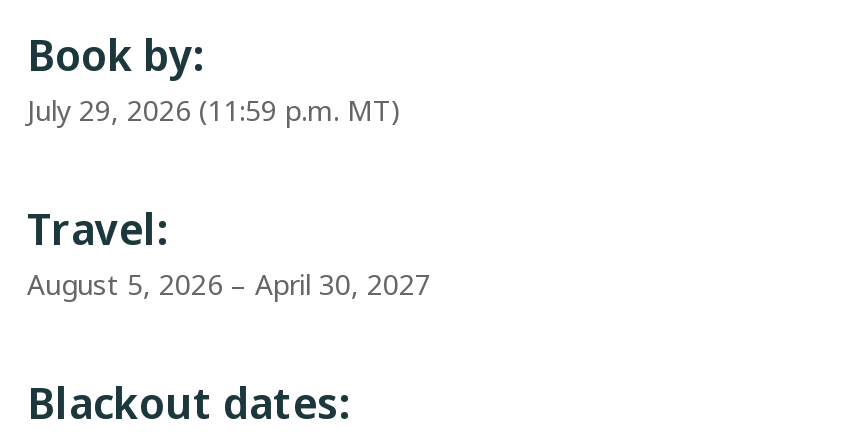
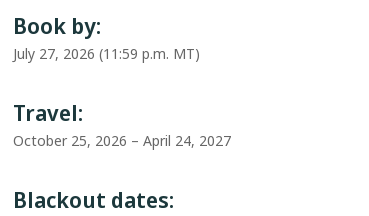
[27,91,401,129] July 29, 2026 (11:59 p.m. MT) -> [13,44,200,63] July 27, 2026 (11:59 p.m. MT)
[27,265,431,303] August 5, 2026 – April 30, 2027 -> [13,131,231,150] October 25, 2026 – April 24, 2027

